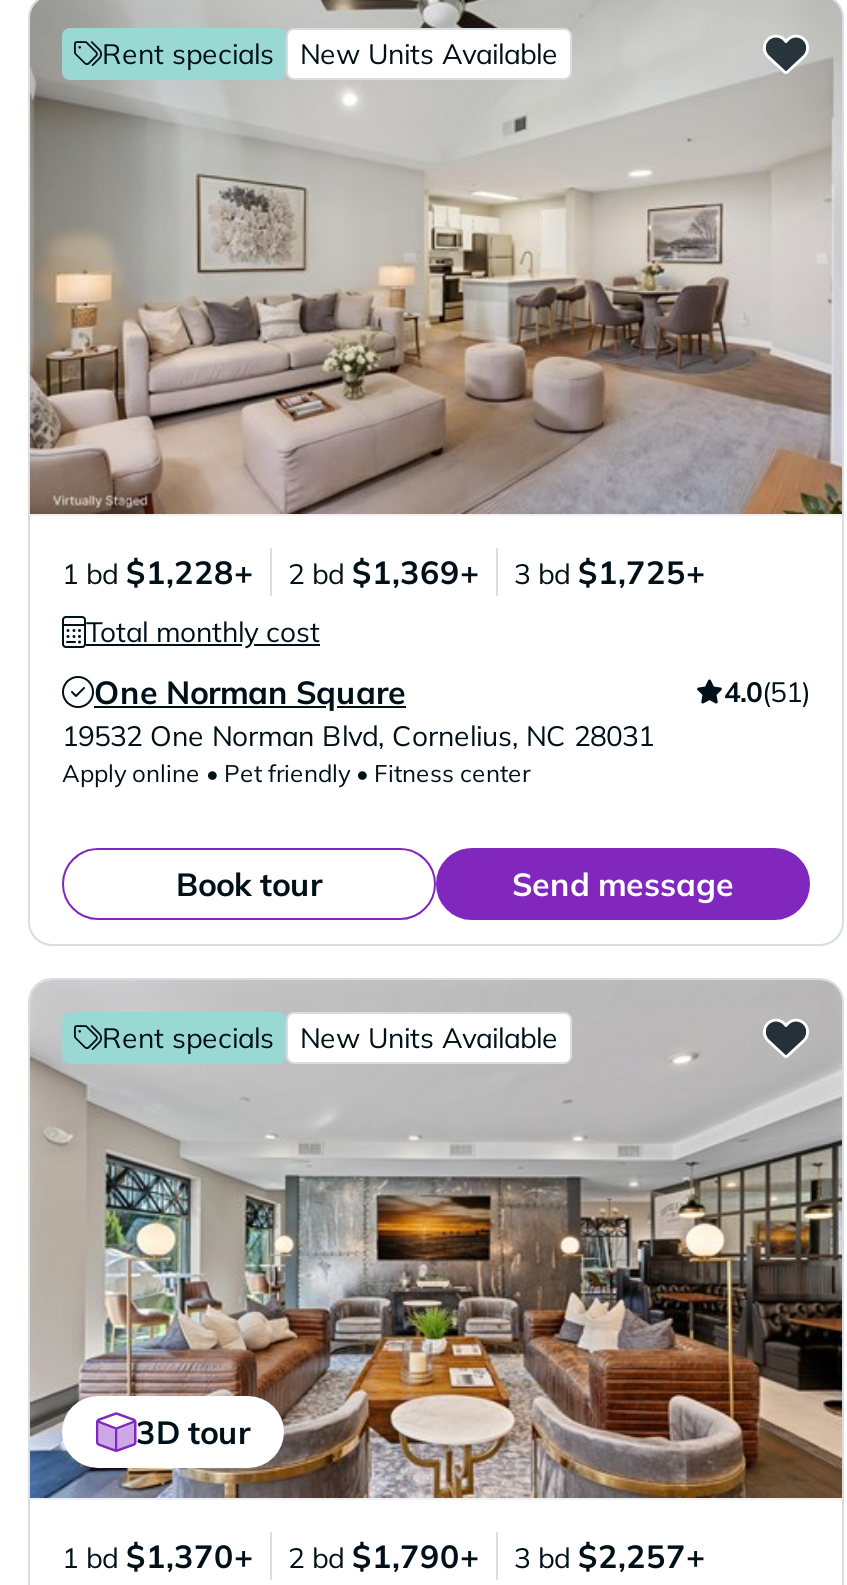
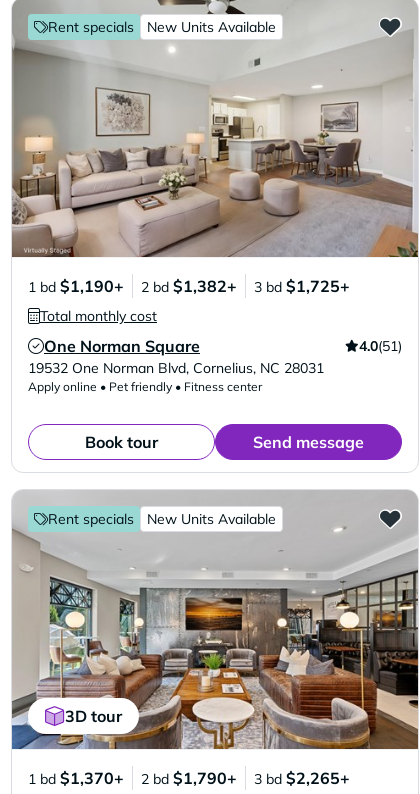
[62,552,254,592] 1 bd $1,228+ -> [28,276,124,296] 1 bd $1,190+
[288,552,480,592] 2 bd $1,369+ -> [141,276,237,296] 2 bd $1,382+
[62,1536,706,1576] 1 bd $1,370+ 2 bd $1,790+ 3 bd $2,257+ -> [28,768,350,788] 1 bd $1,370+ 2 bd $1,790+ 3 bd $2,265+

